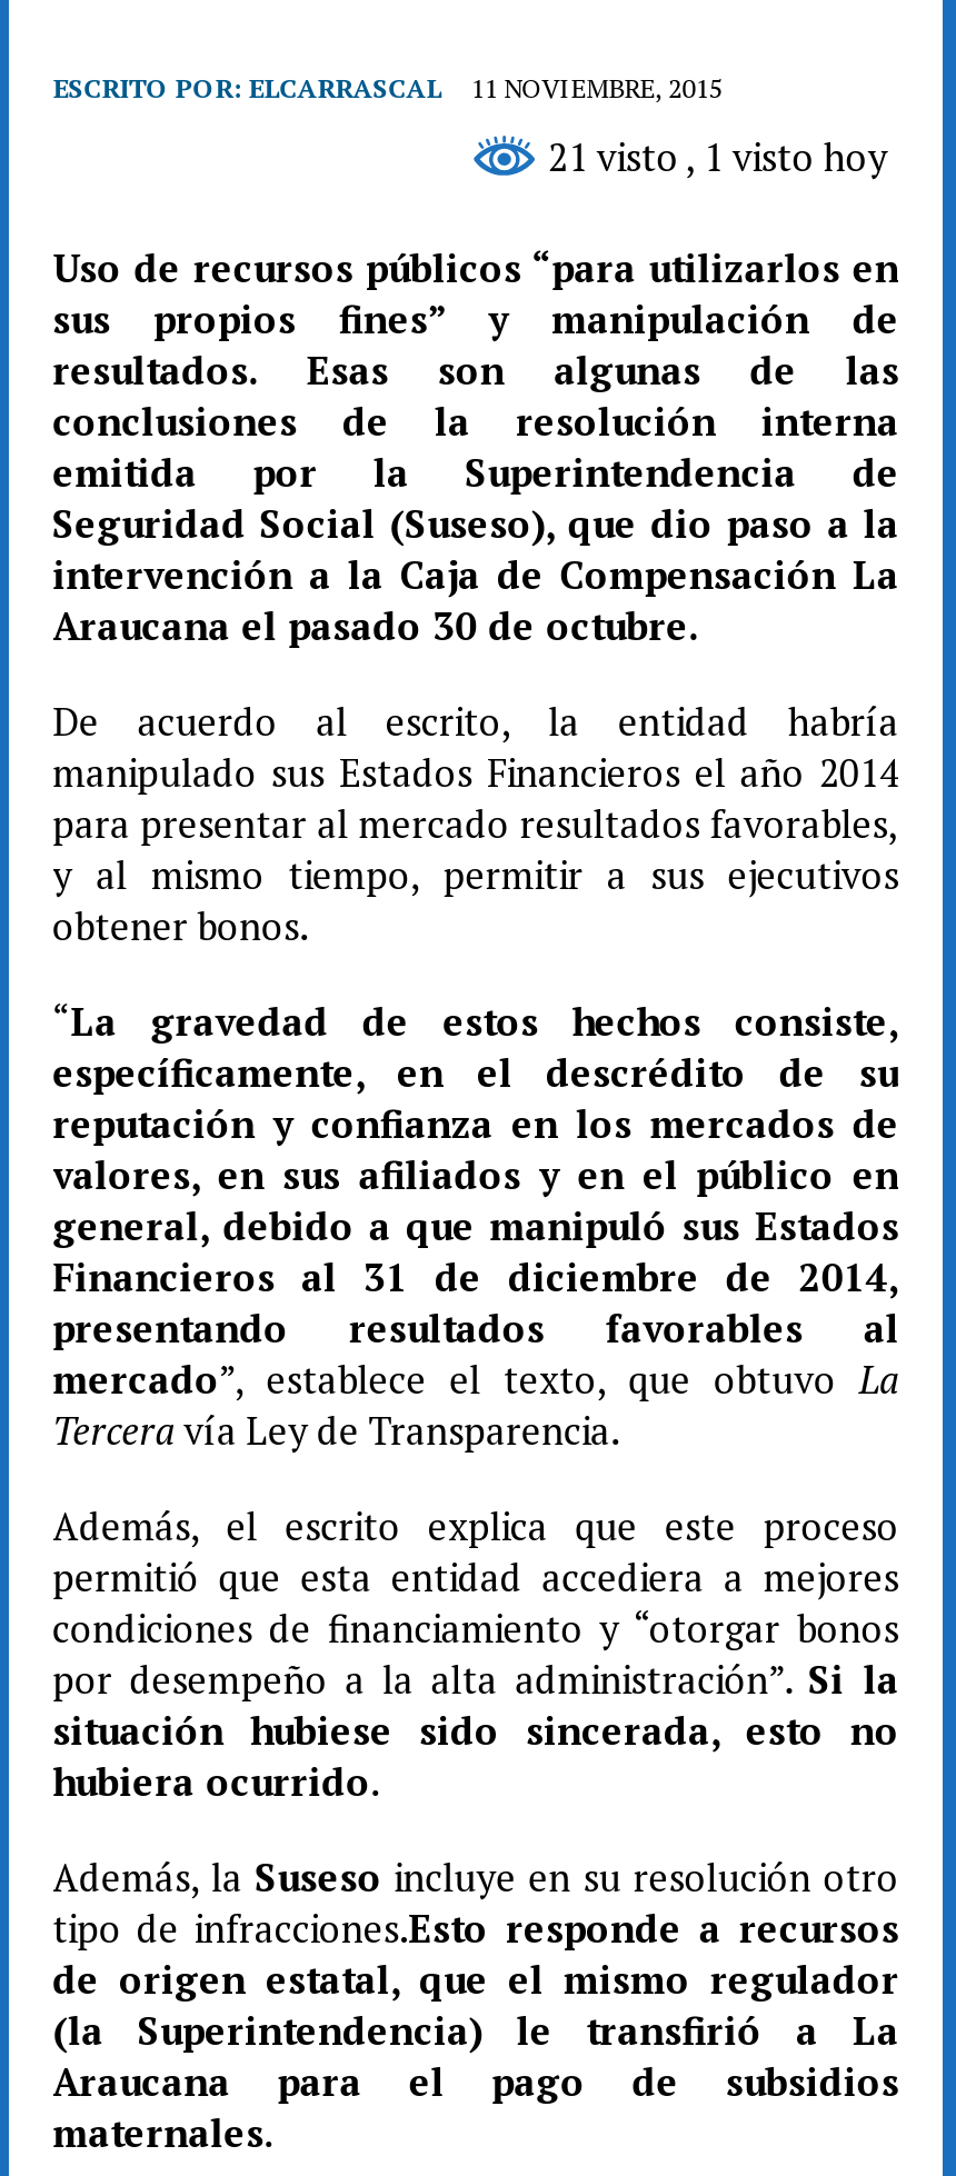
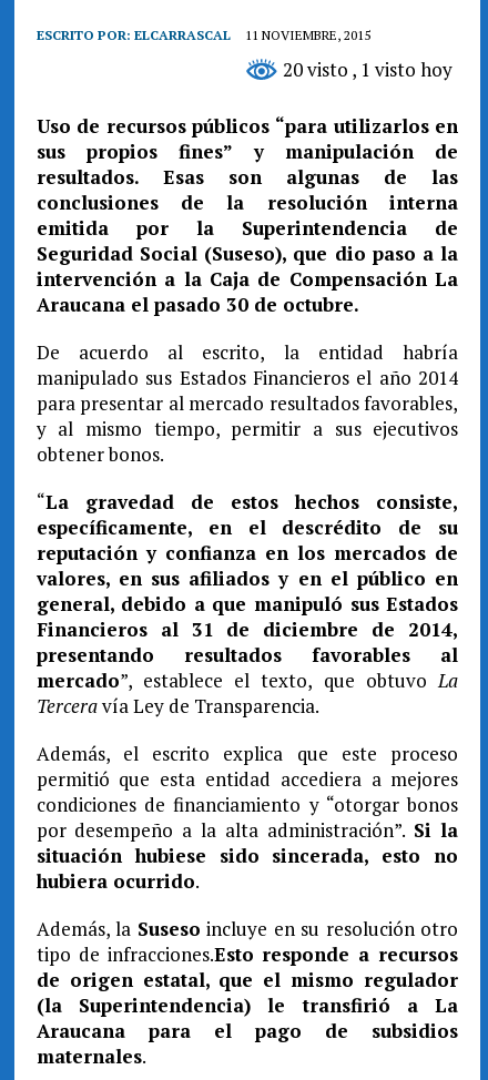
[539,131,888,182] 21 visto, 1 visto hoy -> [279,56,453,82] 20 visto, 1 visto hoy

